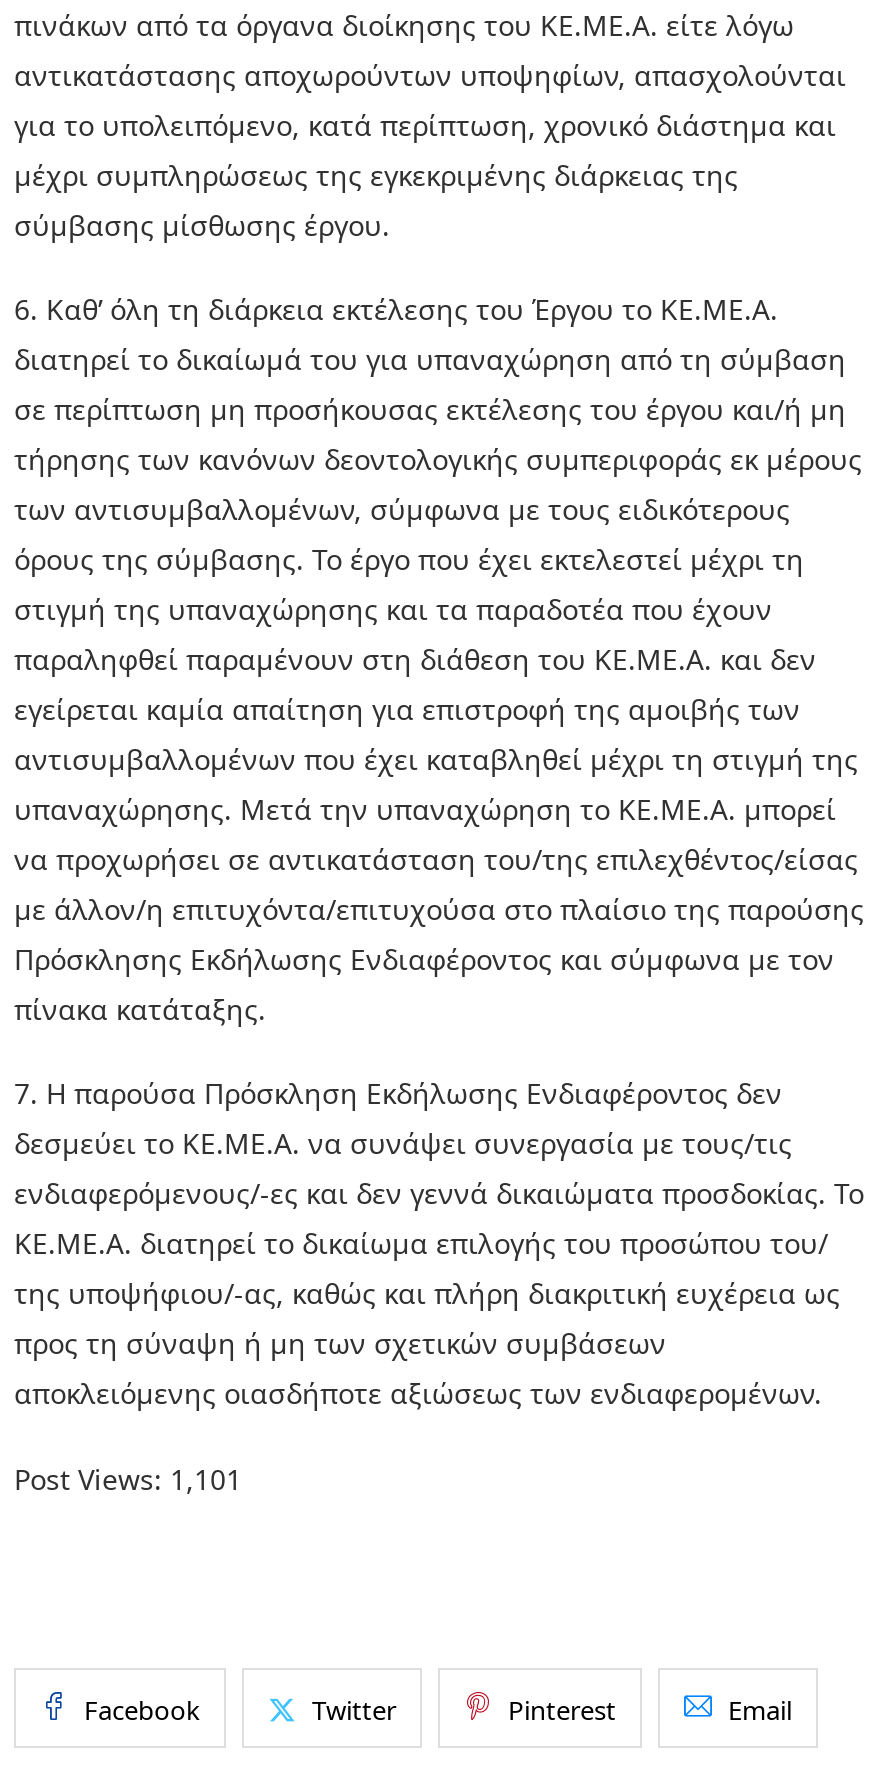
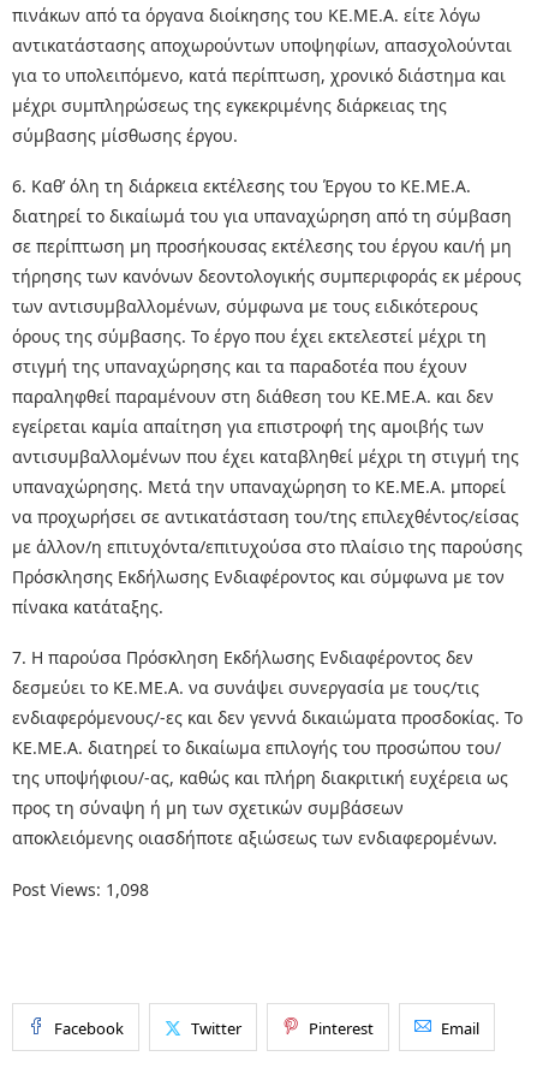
[14,1460,242,1498] Post Views: 1,101 -> [12,878,149,901] Post Views: 1,098

